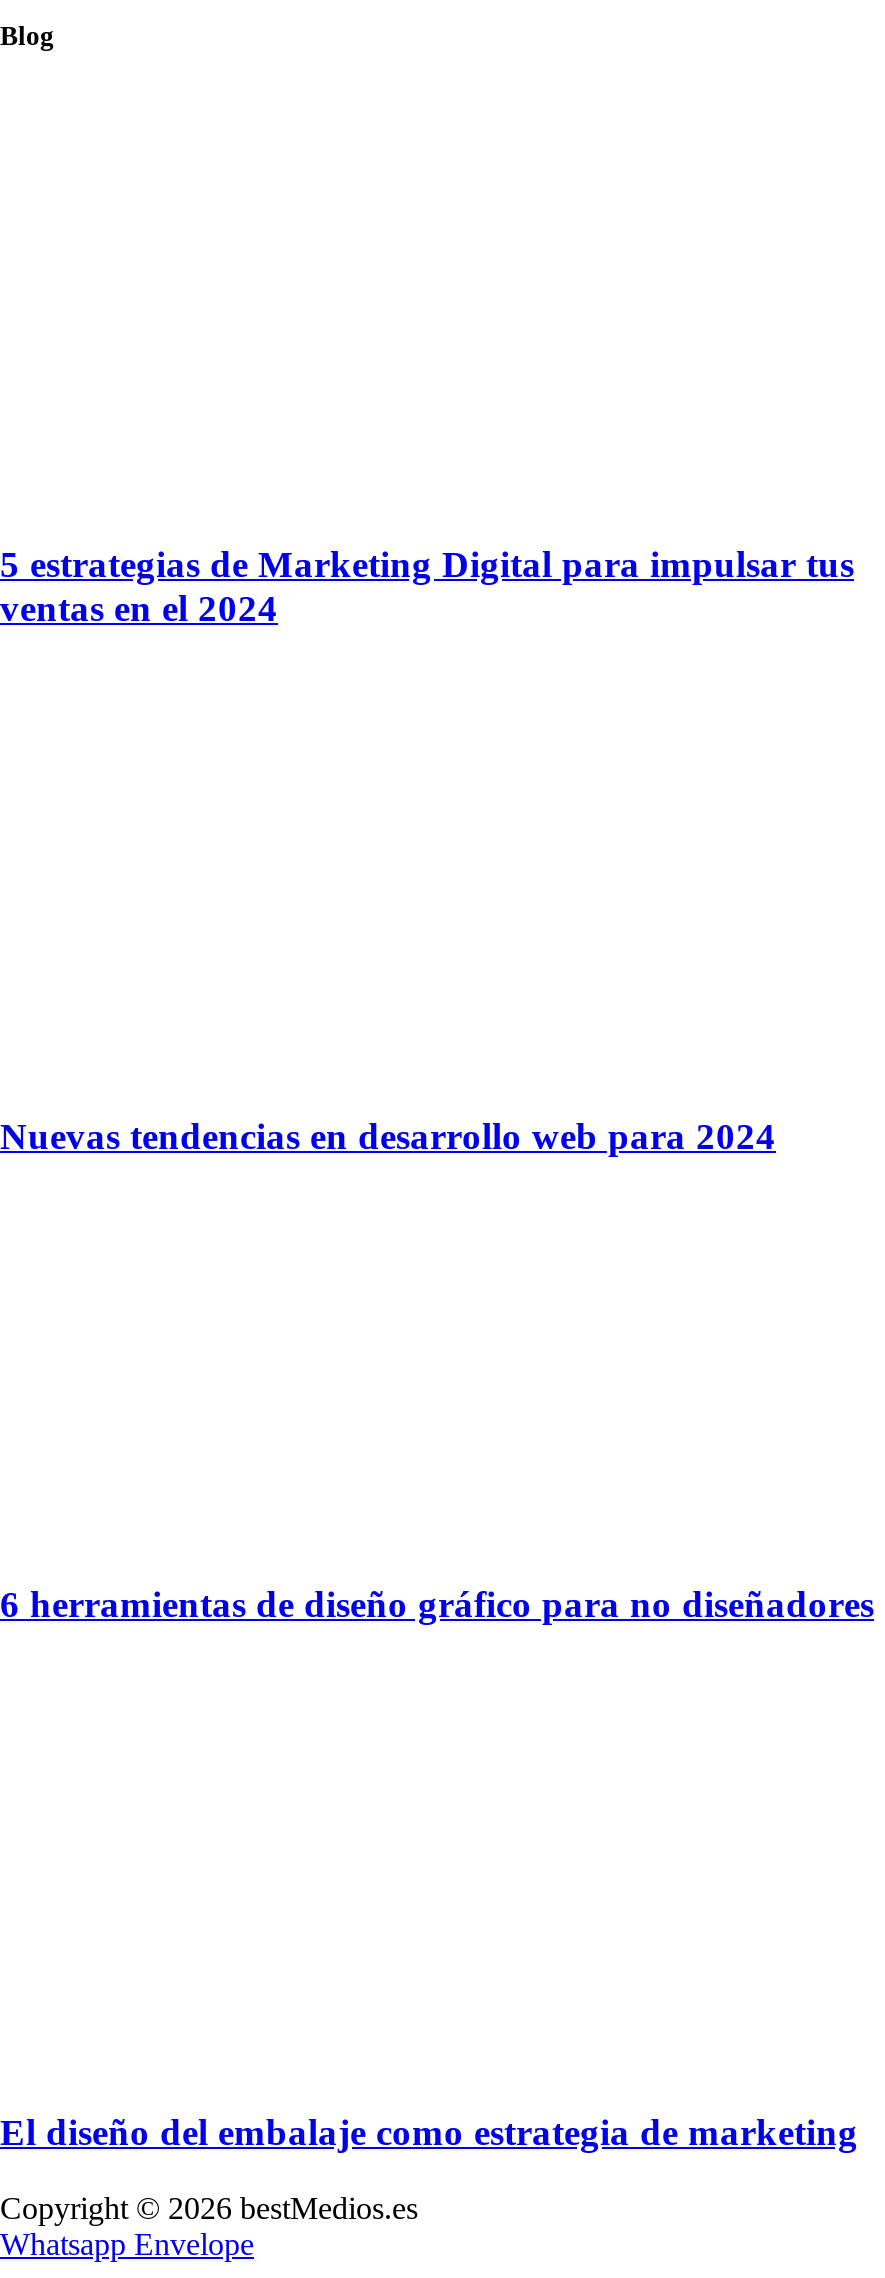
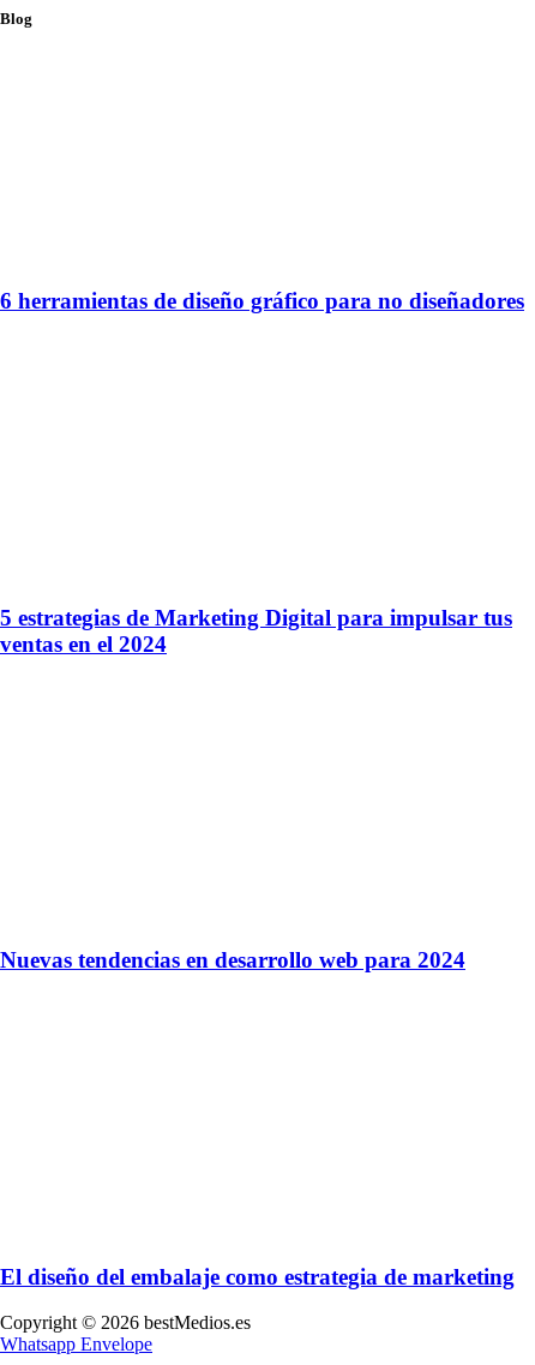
moved [0,543,854,1156] -> [0,605,512,973]: 5 estrategias de Marketing Digital para impulsar tus | ventas en el 2024 | Nuevas tendencias en desarrollo web para 2024
moved [0,1583,874,1625] -> [0,288,524,314]: 6 herramientas de diseño gráfico para no diseñadores

